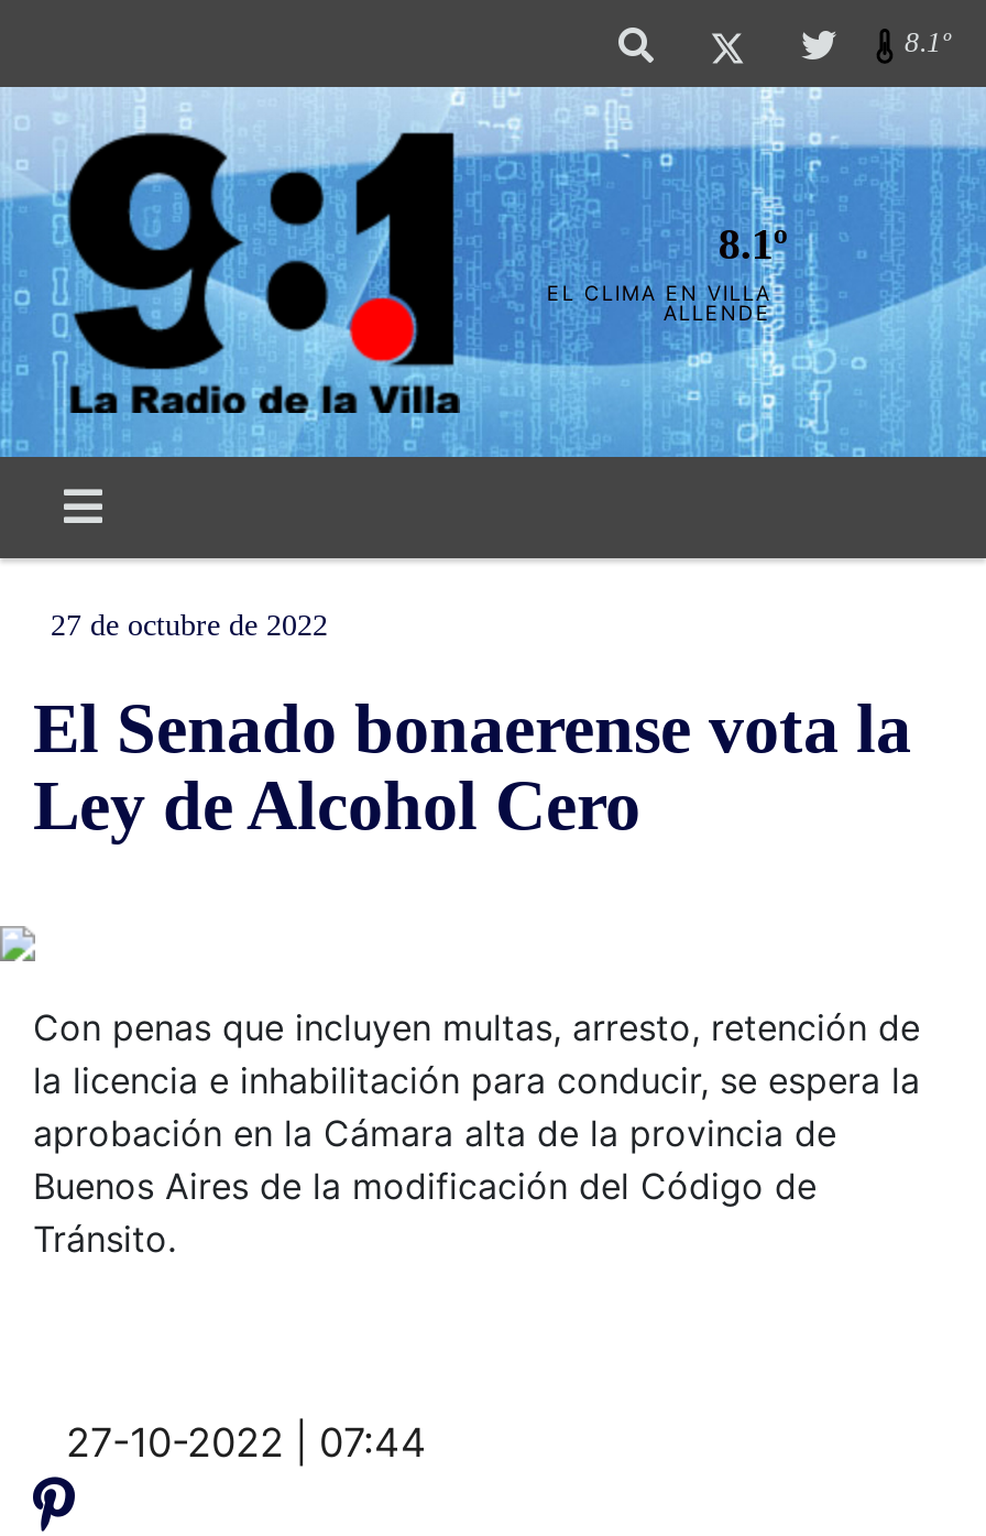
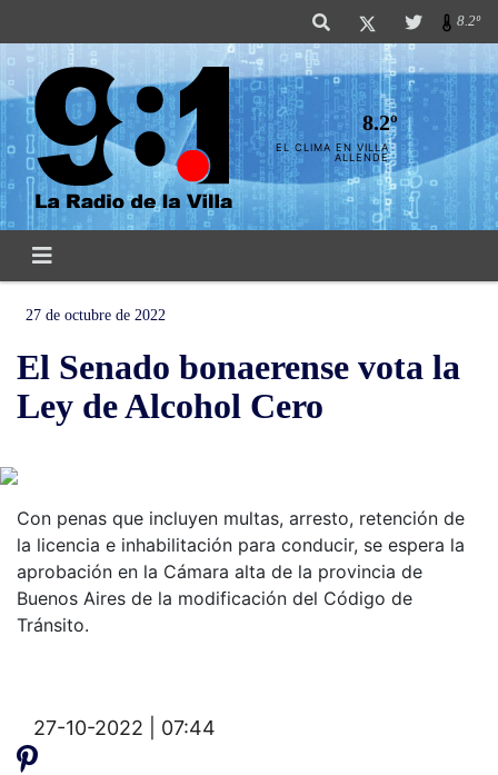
[905,26,951,59] 8.1º -> [457,12,480,29] 8.2º
[718,219,789,268] 8.1º -> [363,110,398,135] 8.2º

